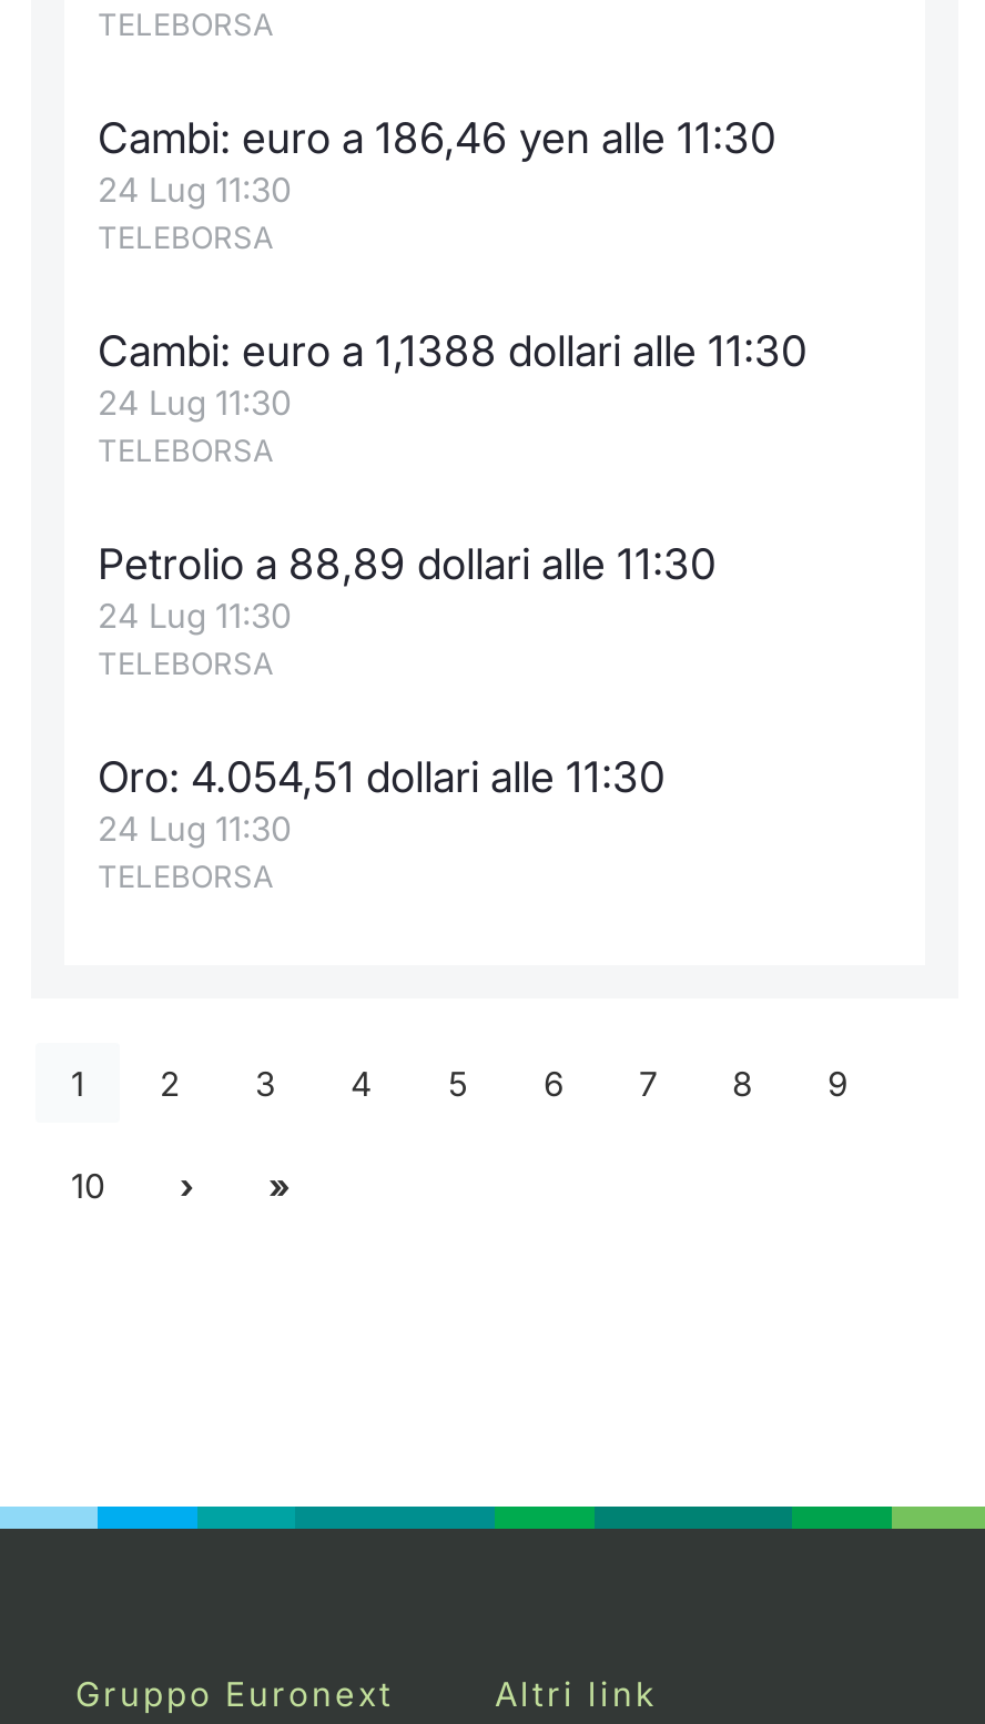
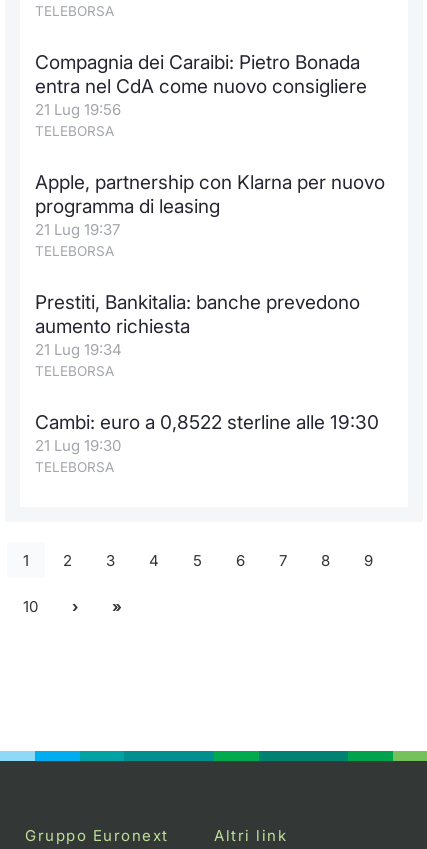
[98,113,776,211] Cambi: euro a 186,46 yen alle 11:30 | 24 Lug 11:30 -> [35,51,367,119] Compagnia dei Caraibi: Pietro Bonada | entra nel CdA come nuovo consigliere | 21 Lug 19:56
[98,326,808,424] Cambi: euro a 1,1388 dollari alle 11:30 | 24 Lug 11:30 -> [35,171,385,239] Apple, partnership con Klarna per nuovo | programma di leasing | 21 Lug 19:37
[98,539,717,637] Petrolio a 88,89 dollari alle 11:30 | 24 Lug 11:30 -> [35,291,360,359] Prestiti, Bankitalia: banche prevedono | aumento richiesta | 21 Lug 19:34
[98,752,666,850] Oro: 4.054,51 dollari alle 11:30 | 24 Lug 11:30 -> [35,411,379,455] Cambi: euro a 0,8522 sterline alle 19:30 | 21 Lug 19:30

